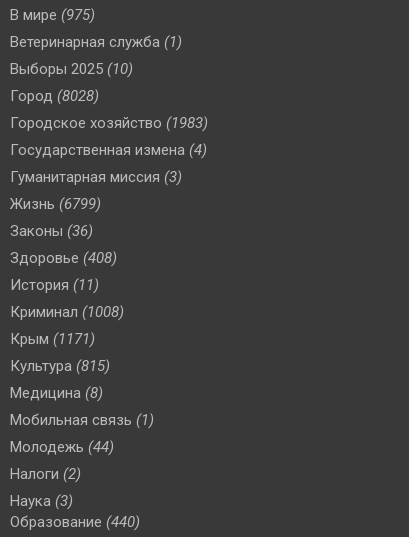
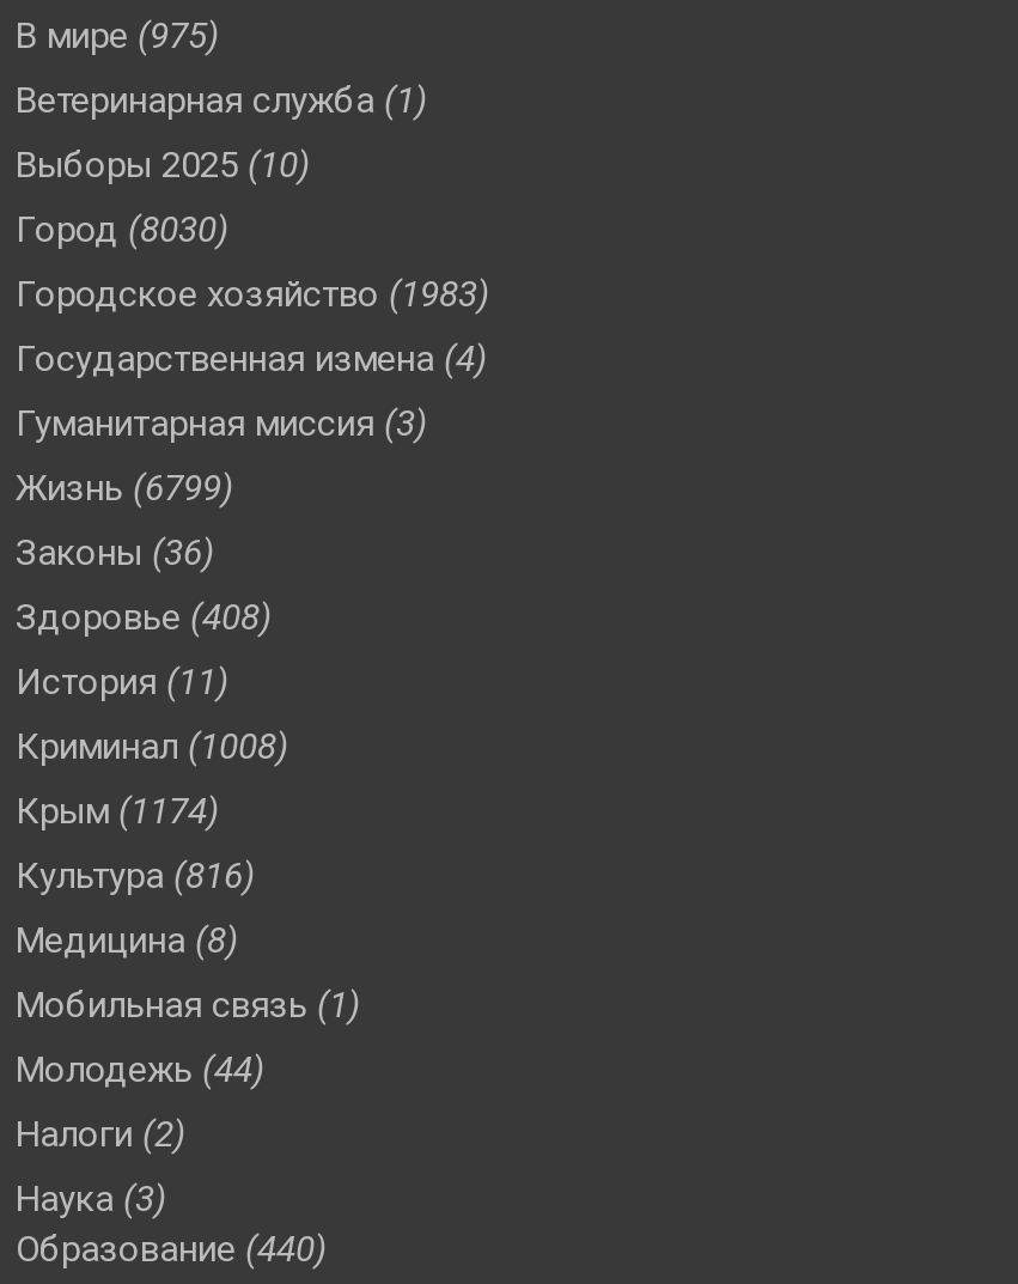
[10,87,99,105] Город (8028) -> [16,208,228,251] Город (8030)
[10,330,95,348] Крым (1171) -> [16,789,219,832] Крым (1174)
[10,357,110,375] Культура (815) -> [16,854,255,897] Культура (816)

